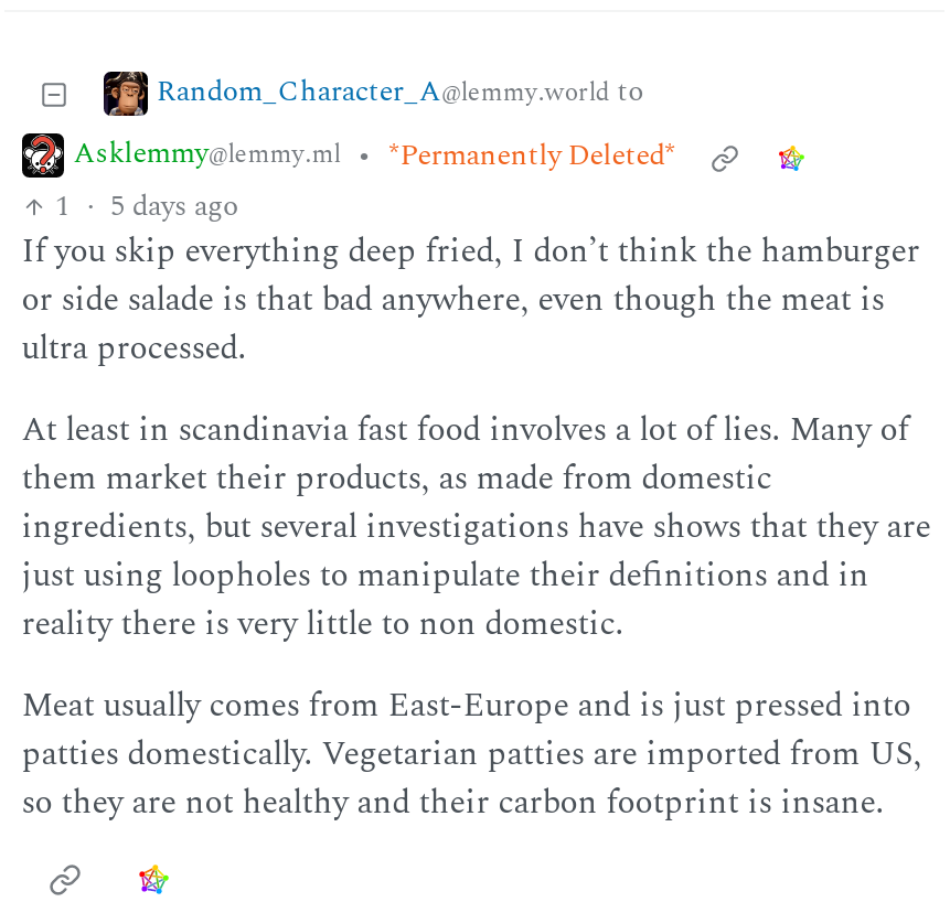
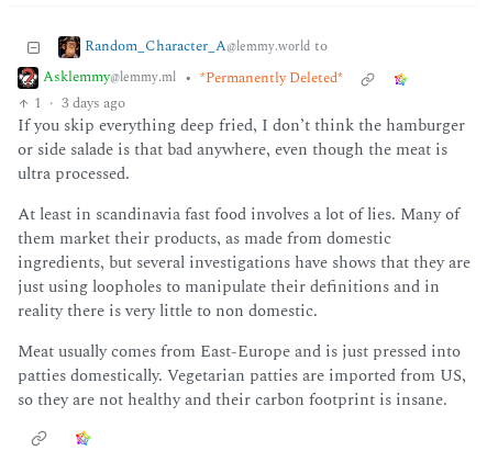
[55,185,238,229] 1 · 5 days ago -> [34,93,125,115] 1 · 3 days ago

